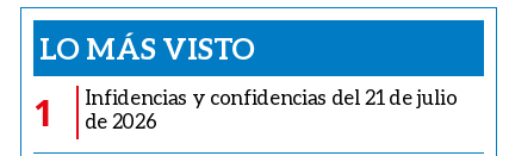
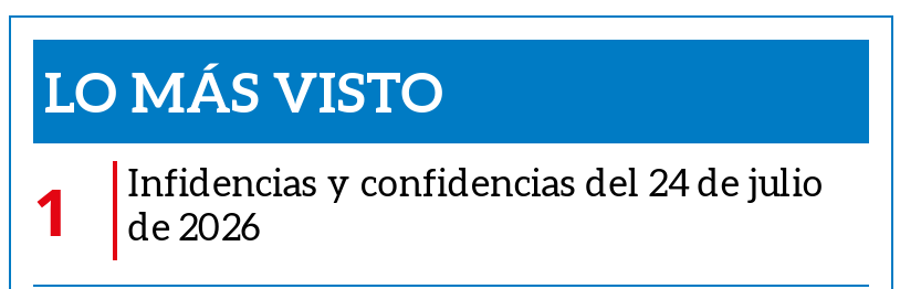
[84,84,457,109] Infidencias y confidencias del 21 de julio -> [128,158,824,204] Infidencias y confidencias del 24 de julio

